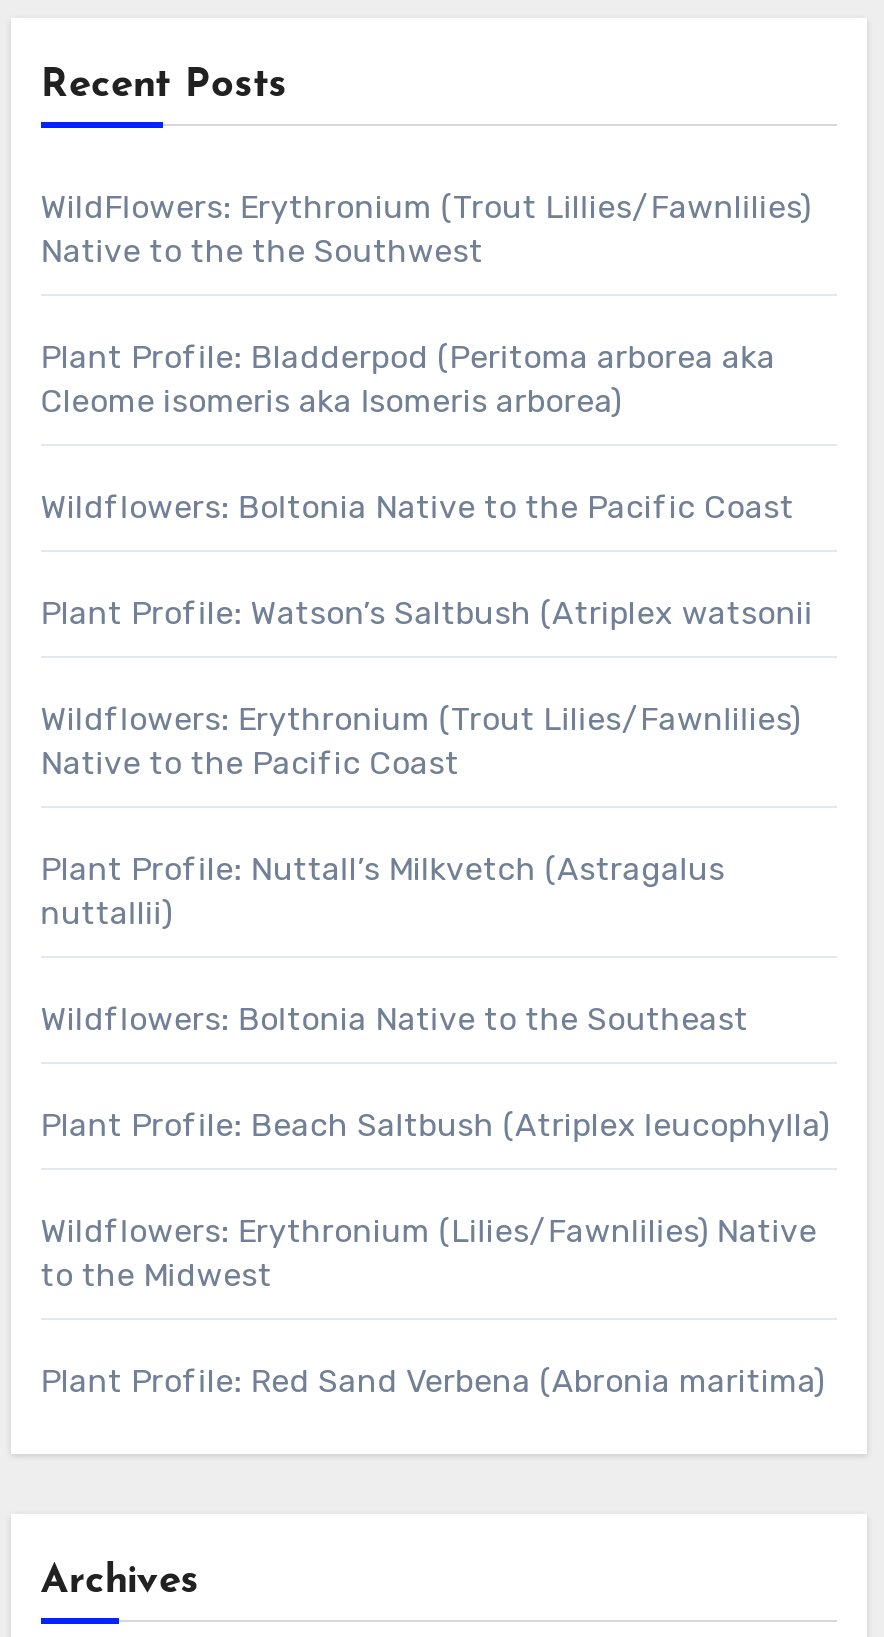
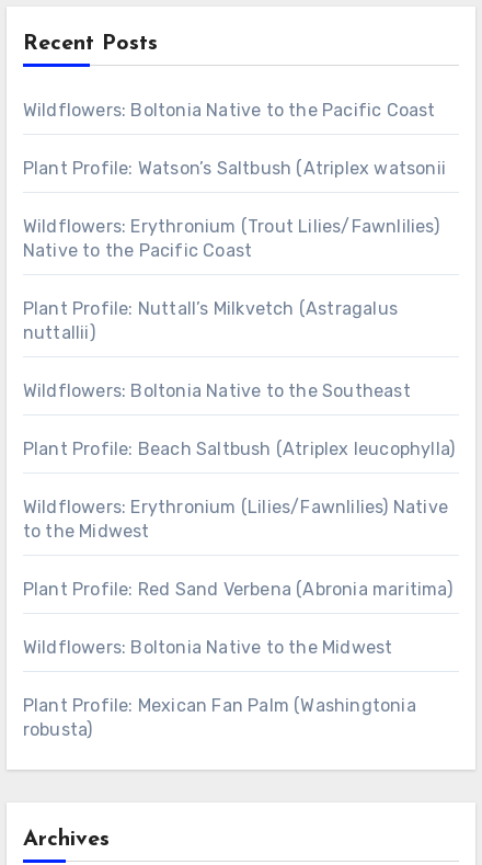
[41,188,811,420] WildFlowers: Erythronium (Trout Lillies/Fawnlilies) | Native to the the Southwest | Plant Profile: Bladderpod (Peritoma arborea aka | Cleome isomeris aka Isomeris arborea) -> none
moved [41,488,829,1400] -> [23,100,455,600]: Wildflowers: Boltonia Native to the Pacific Coast | Plant Profile: Watson’s Saltbush (Atriplex watsonii | Wildflowers: Erythronium (Trout Lilies/Fawnlilies) | ... | to the Midwest | Plant Profile: Red Sand Verbena (Abronia maritima)
none -> [23,637,416,740] Wildflowers: Boltonia Native to the Midwest | Plant Profile: Mexican Fan Palm (Washingtonia | robusta)

